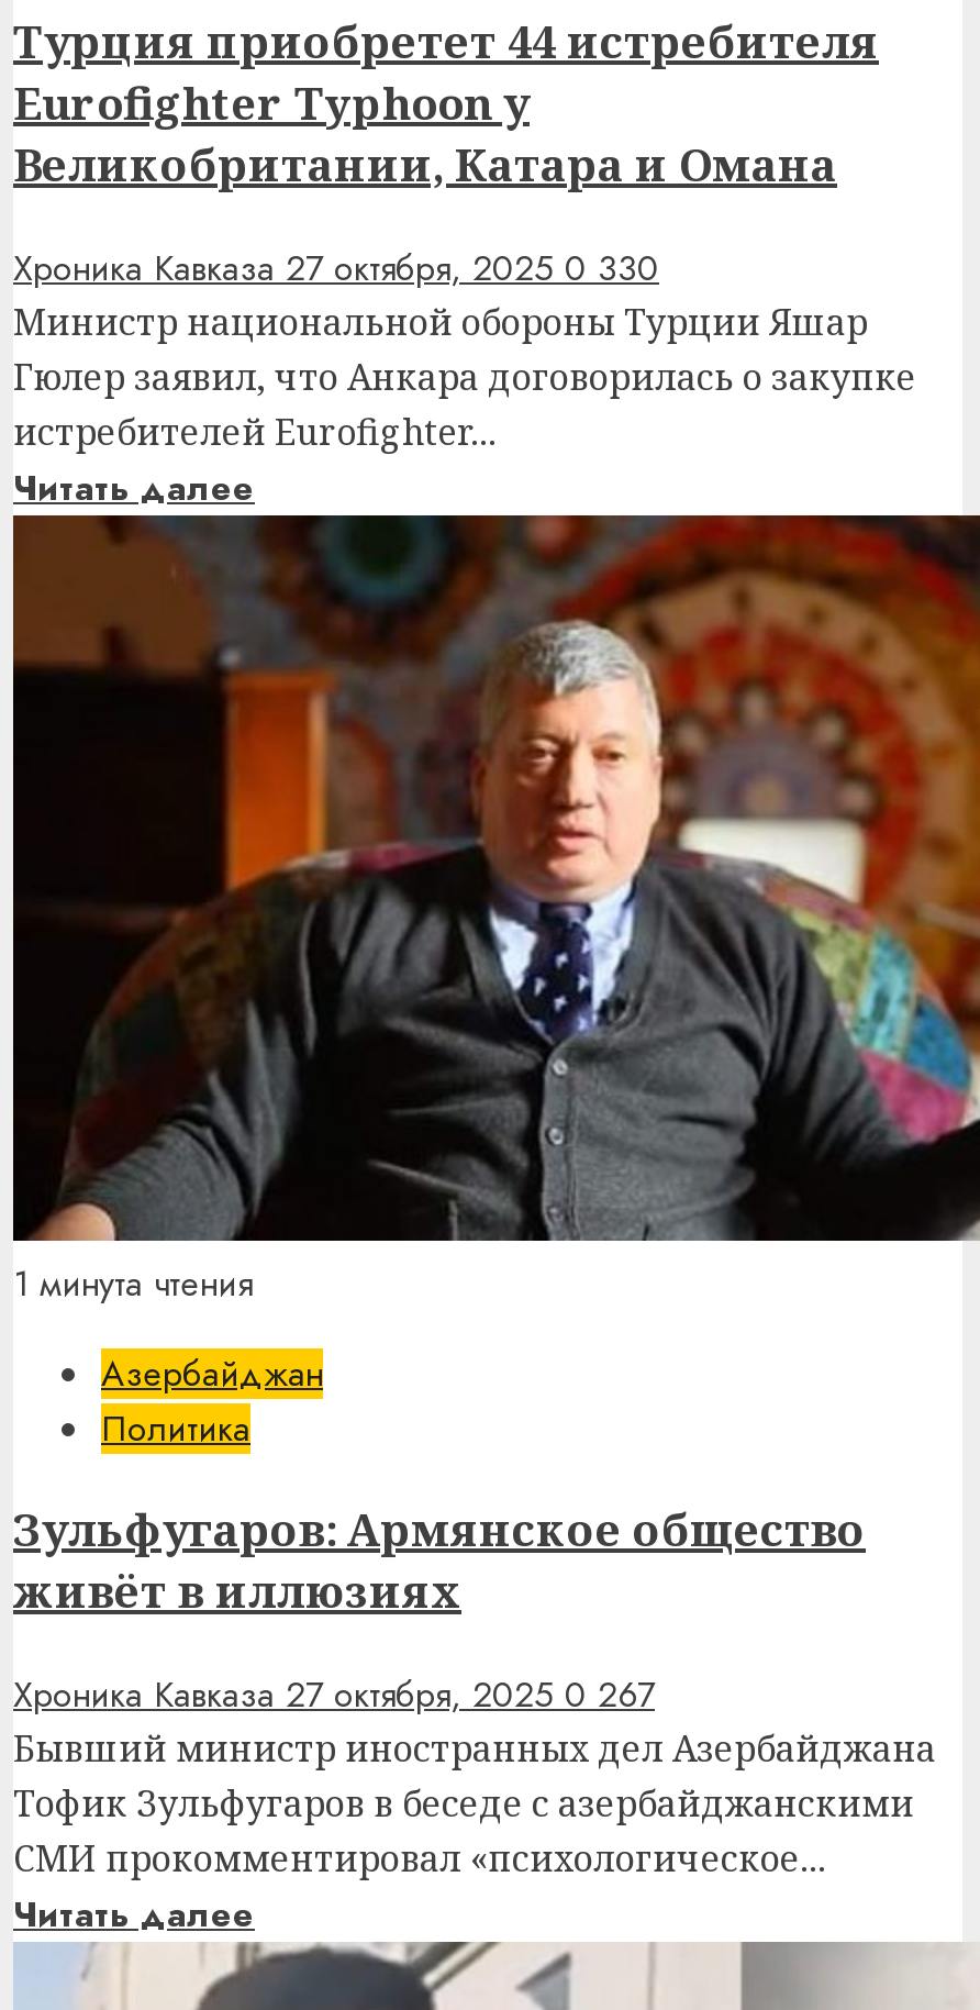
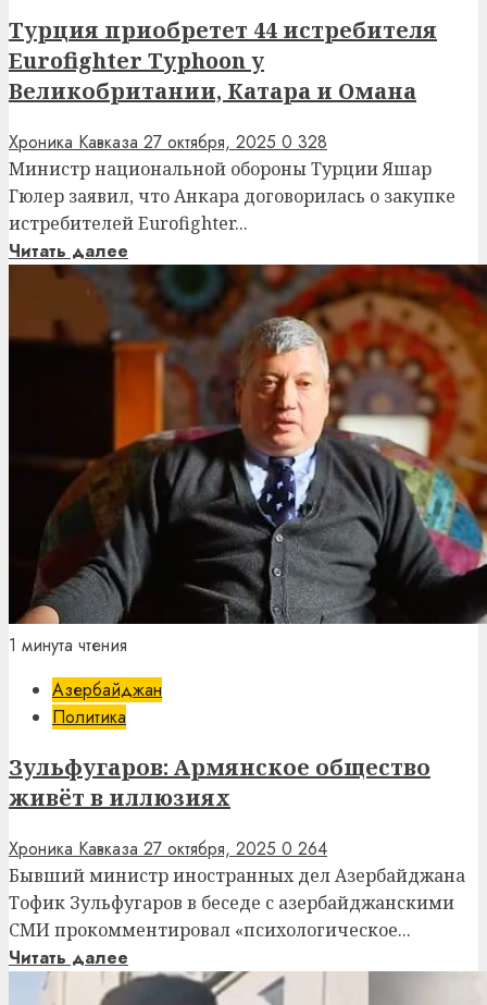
[13,243,659,294] Хроника Кавказа 27 октября, 2025 0 330 -> [9,130,327,155] Хроника Кавказа 27 октября, 2025 0 328
[13,1670,655,1720] Хроника Кавказа 27 октября, 2025 0 267 -> [9,836,327,861] Хроника Кавказа 27 октября, 2025 0 264

